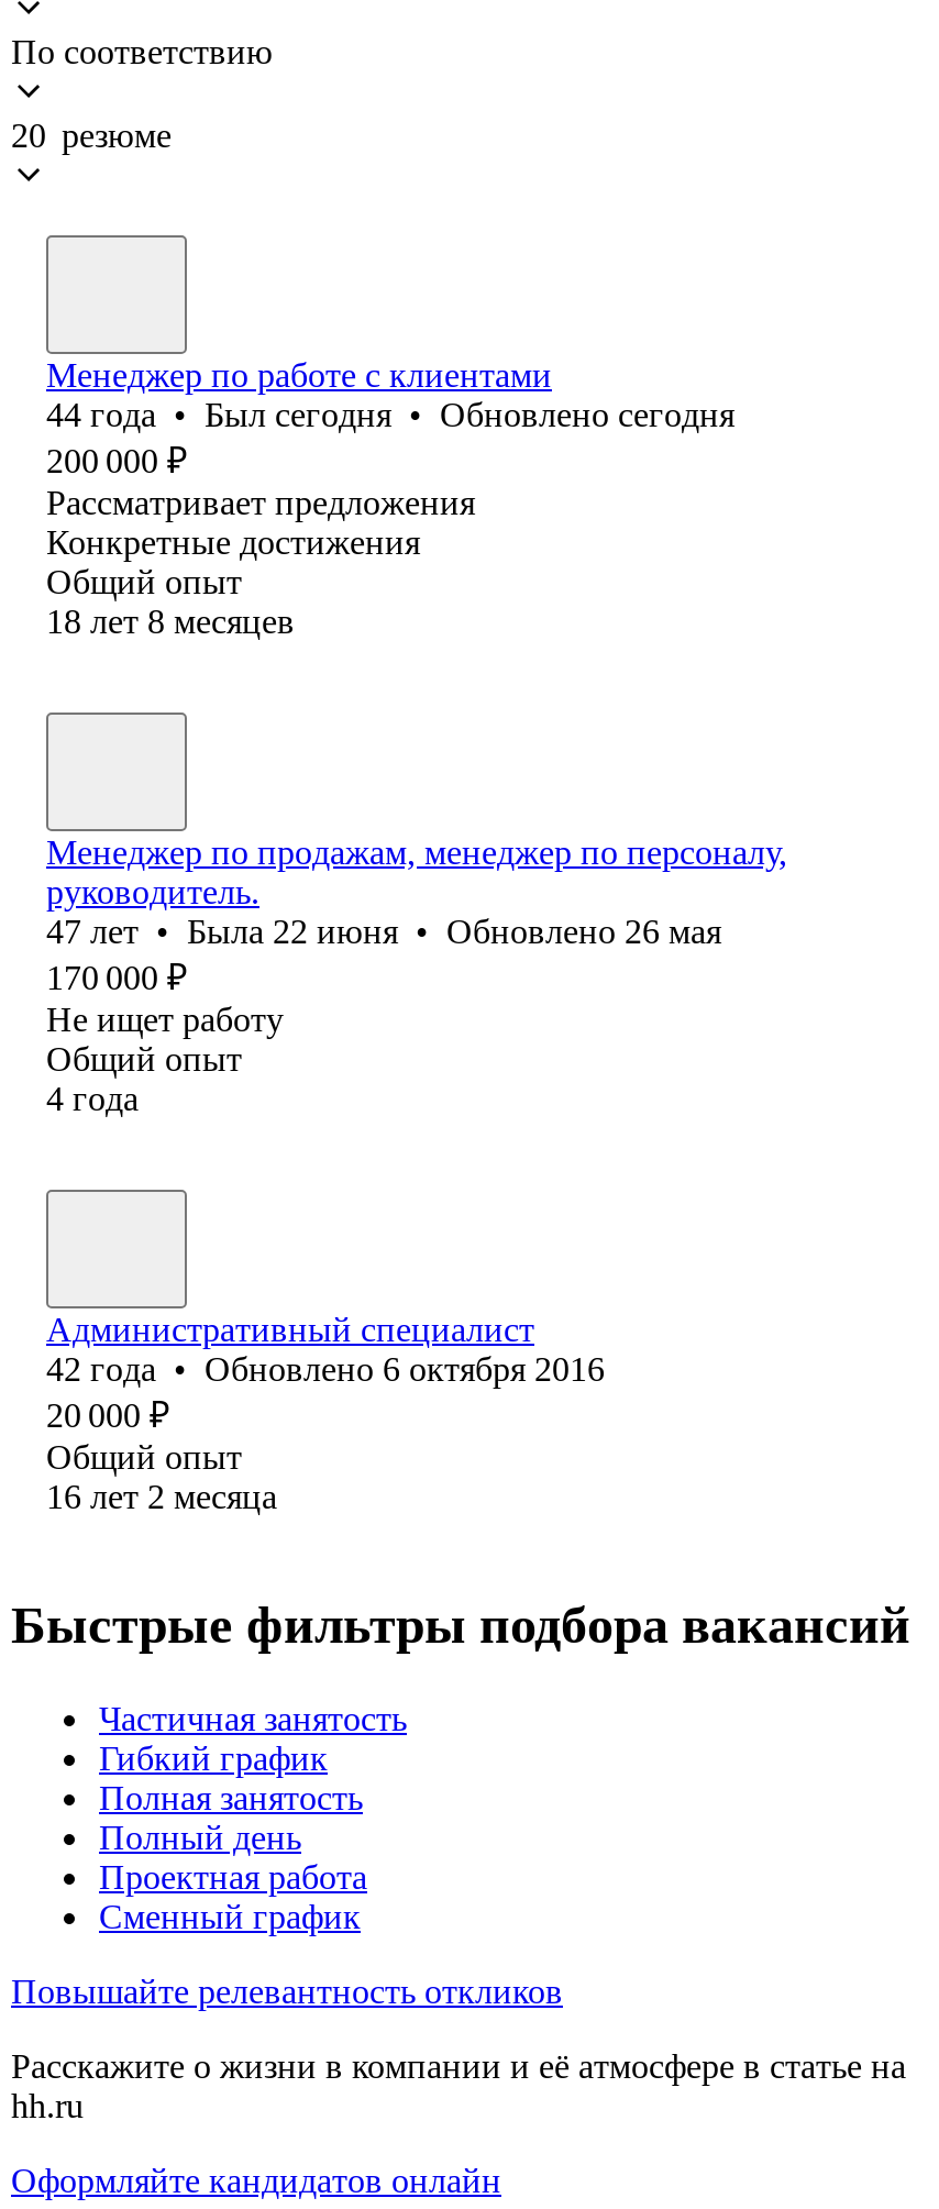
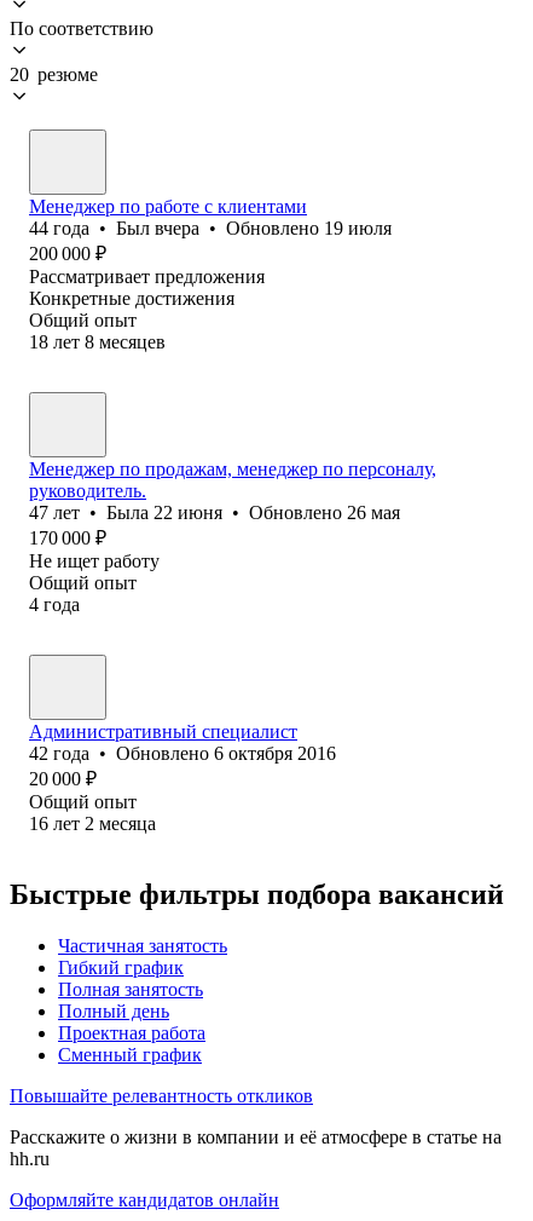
[46,396,734,433] 44 года • Был сегодня • Обновлено сегодня -> [29,218,392,238] 44 года • Был вчера • Обновлено 19 июля

